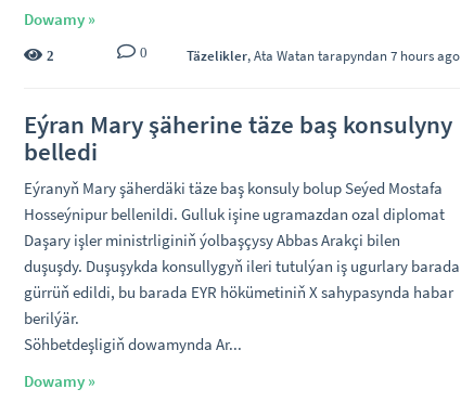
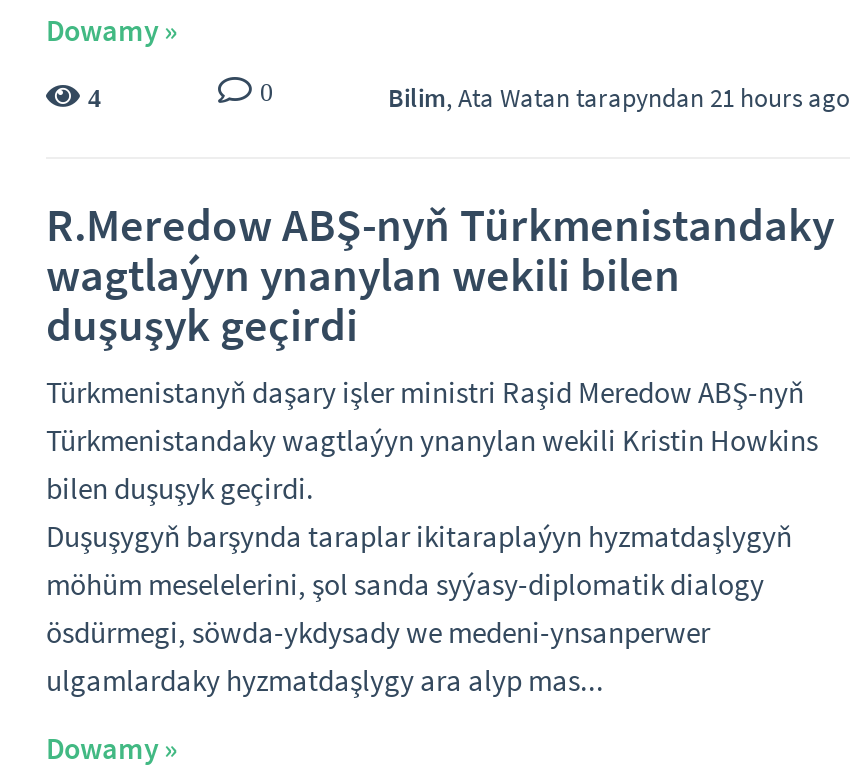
[47,49,54,63] 2 -> [88,85,102,111] 4
[187,47,460,64] Täzelikler, Ata Watan tarapyndan 7 hours ago -> [388,81,850,113] Bilim, Ata Watan tarapyndan 21 hours ago
[24,108,460,354] Eýran Mary şäherine täze baş konsulyny | belledi | Eýranyň Mary şäherdäki täze baş konsuly bolup Seýed Mostafa | Hosseýnipur bellenildi. Gulluk işine ugramazdan ozal diplomat | Daşary işler ministrliginiň ýolbaşçysy Abbas Arakçi bilen | duşuşdy. Duşuşykda konsullygyň ileri tutulýan iş ugurlary barada | gürrüň edildi, bu barada EYR hökümetiniň X sahypasynda habar | berilýär. | Söhbetdeşligiň dowamynda Ar... -> [46,195,834,699] R.Meredow ABŞ-nyň Türkmenistandaky | wagtlaýyn ynanylan wekili bilen | duşuşyk geçirdi | Türkmenistanyň daşary işler ministri Raşid Meredow ABŞ-nyň | Türkmenistandaky wagtlaýyn ynanylan wekili Kristin Howkins | bilen duşuşyk geçirdi. | Duşuşygyň barşynda taraplar ikitaraplaýyn hyzmatdaşlygyň | möhüm meselelerini, şol sanda syýasy-diplomatik dialogy | ösdürmegi, söwda-ykdysady we medeni-ynsanperwer | ulgamlardaky hyzmatdaşlygy ara alyp mas...

